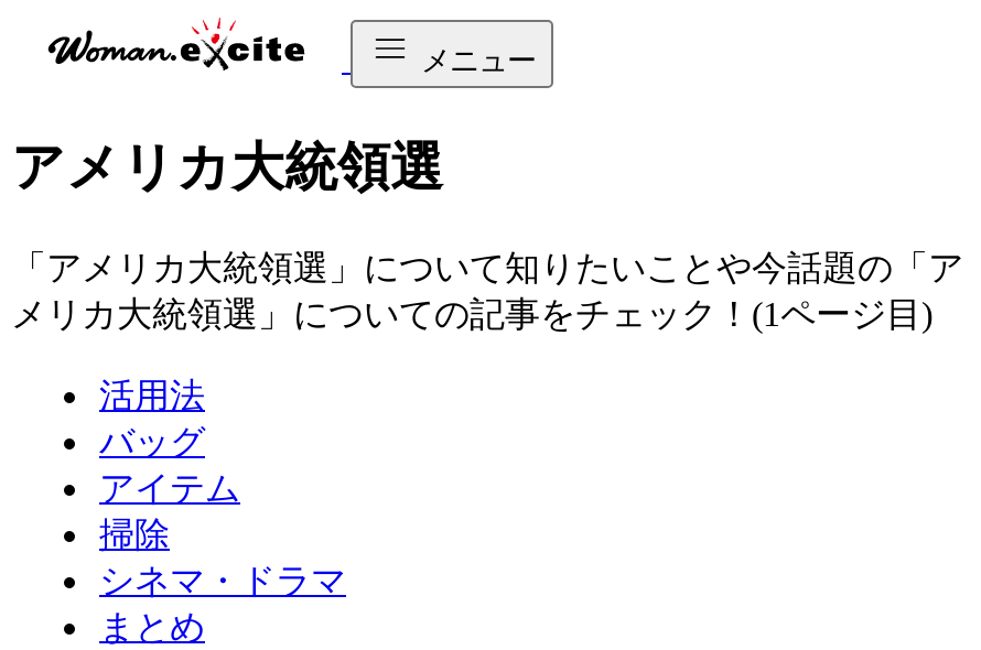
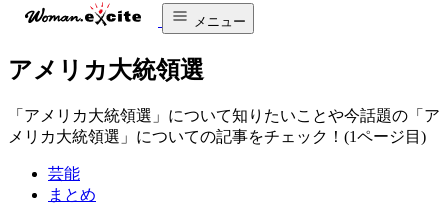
[99,376,346,599] 活用法 | バッグ | アイテム | 掃除 | シネマ・ドラマ -> [48,165,80,182] 芸能

